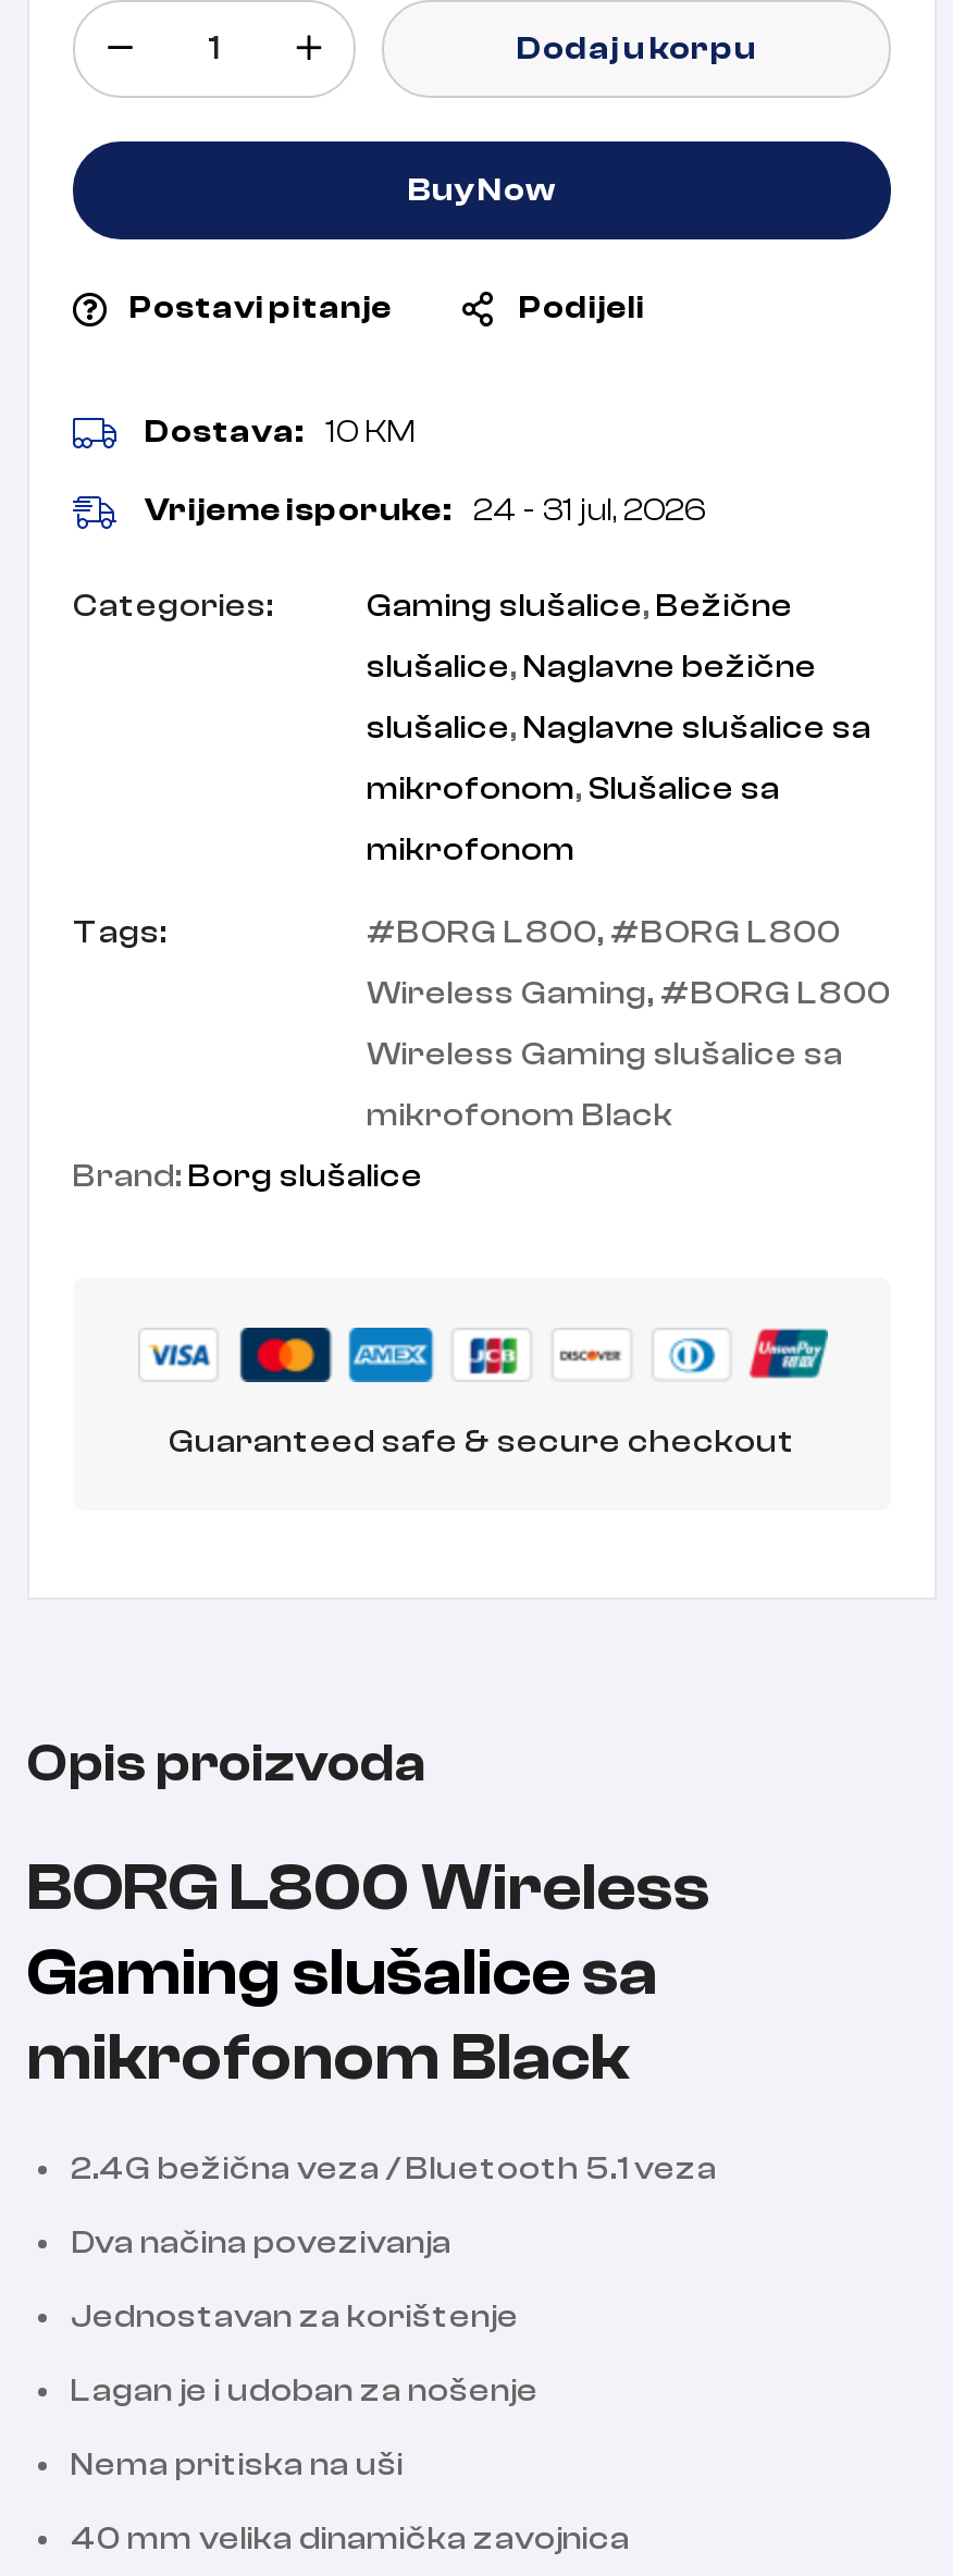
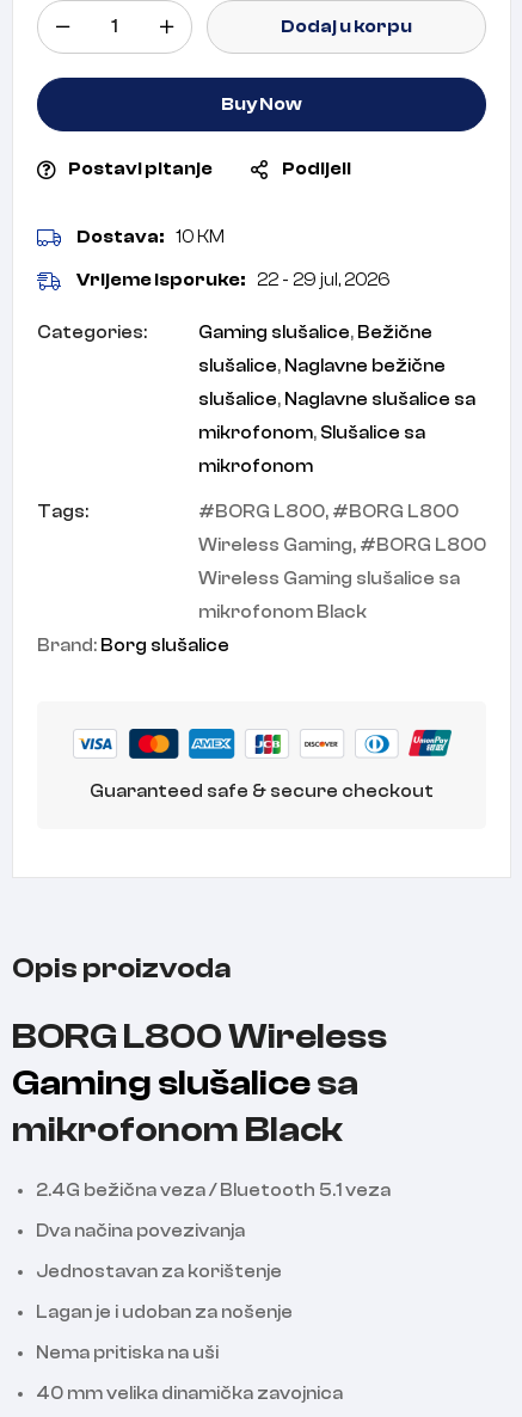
[145,491,708,528] Vrijeme isporuke: 24 - 31 jul, 2026 -> [76,270,391,290] Vrijeme isporuke: 22 - 29 jul, 2026

